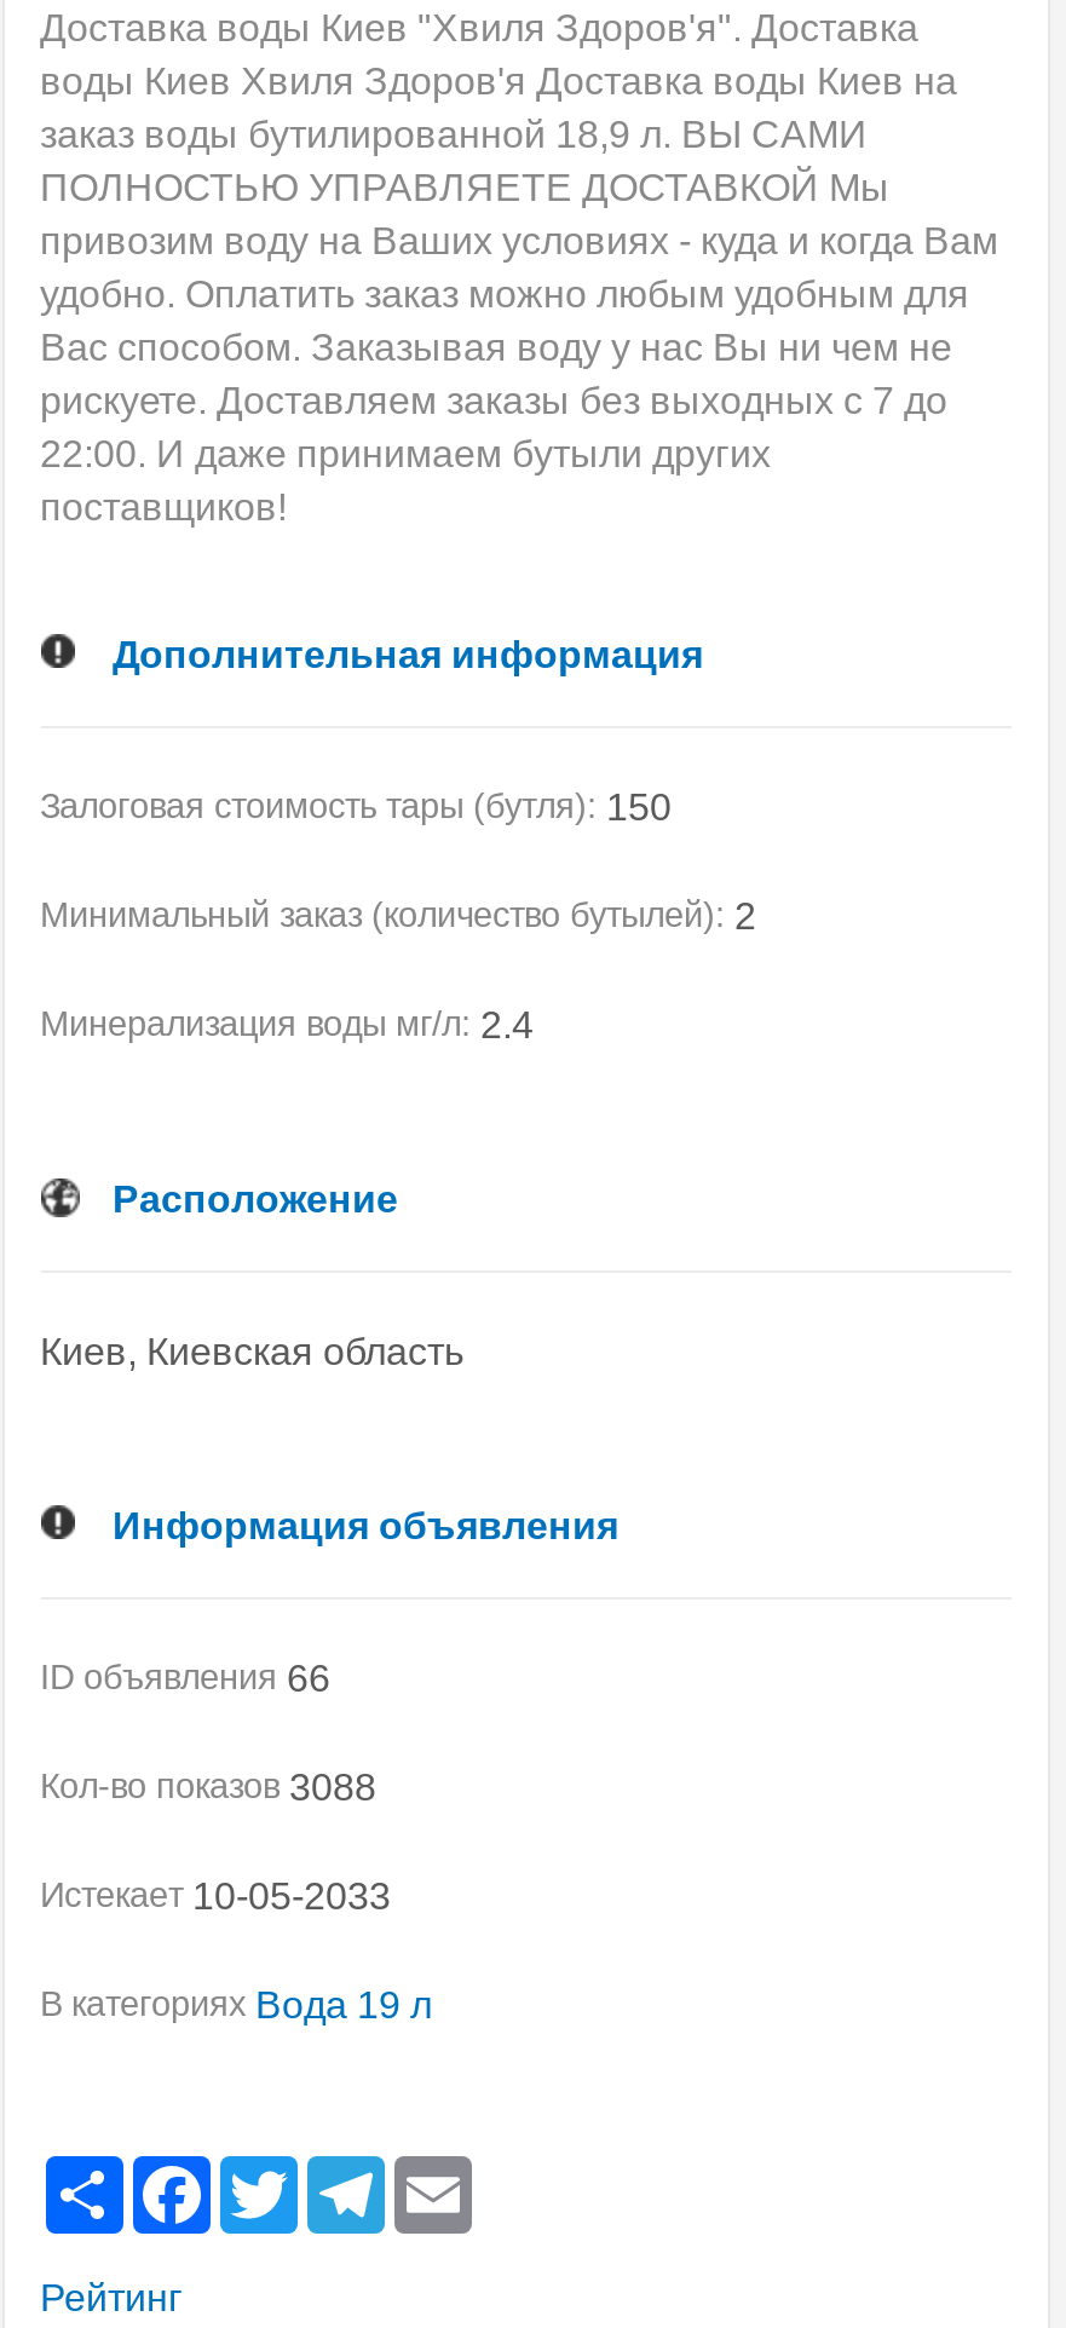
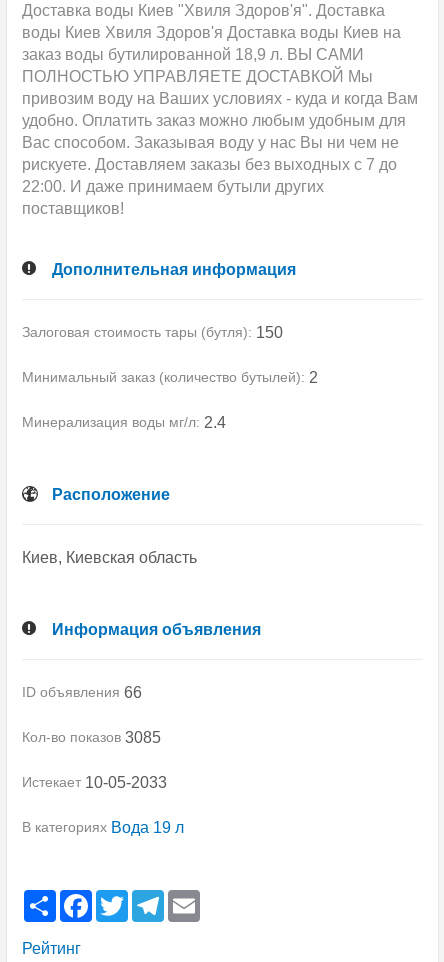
[40,1765,376,1806] Кол-во показов 3088 -> [21,729,160,746] Кол-во показов 3085

